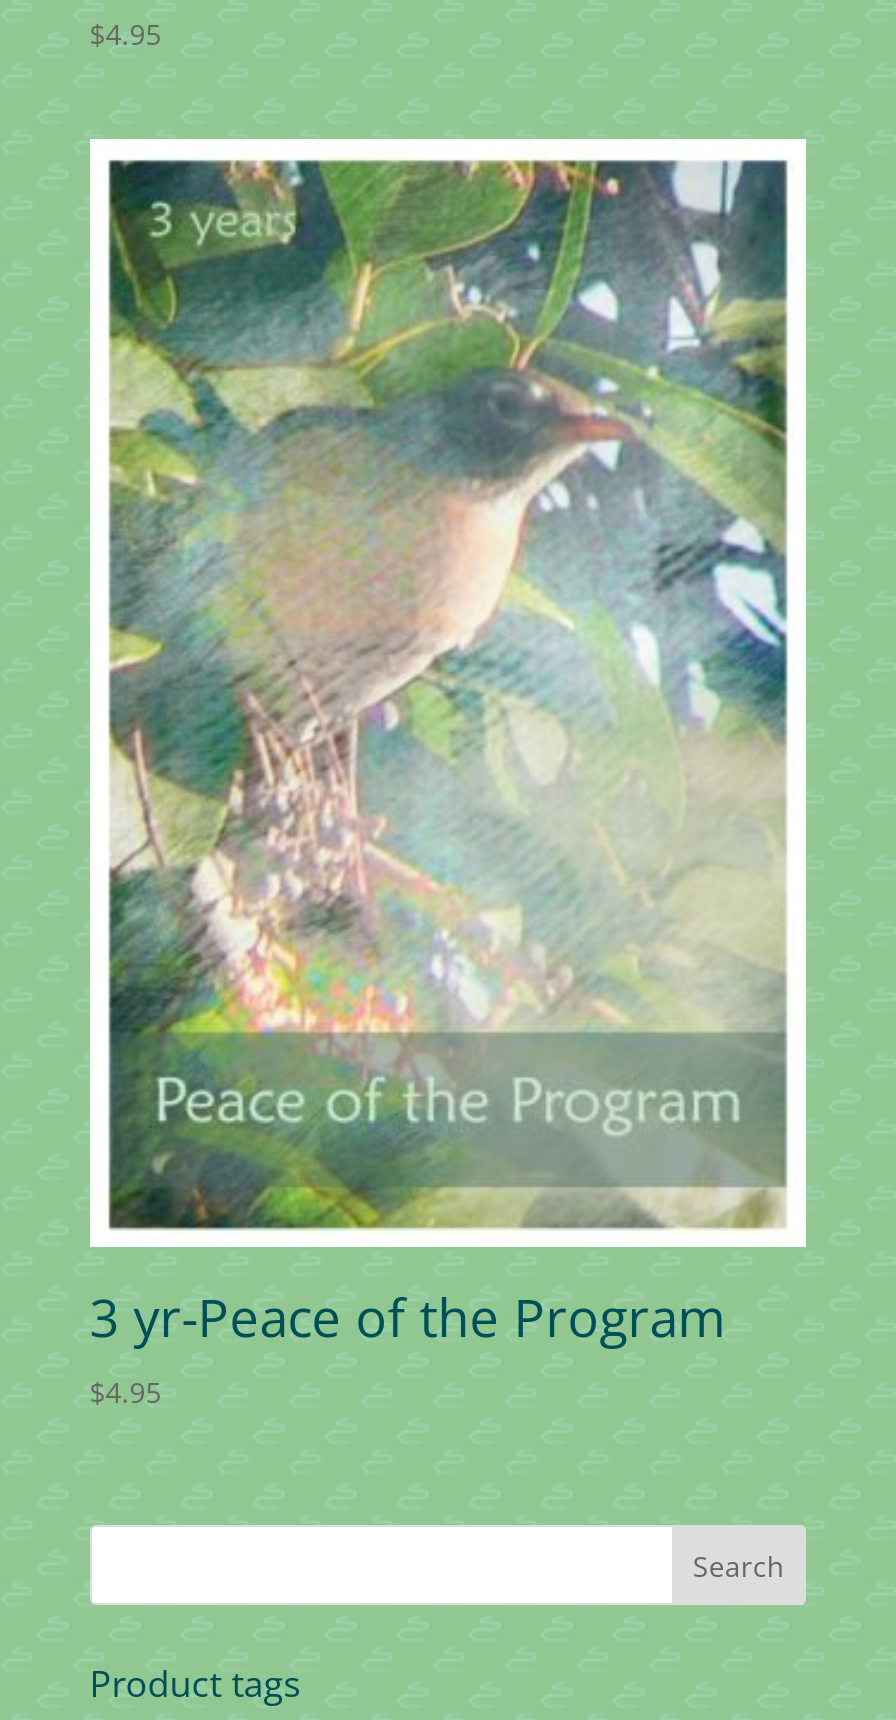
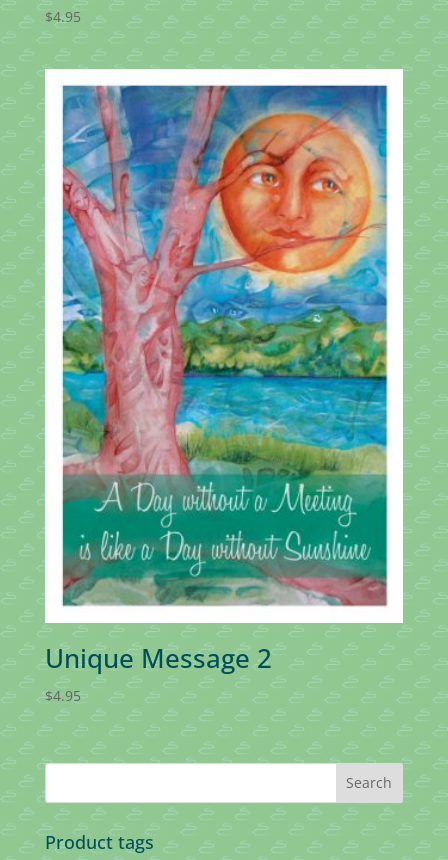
[90,158,790,1353] [image] | 3 yr-Peace of the Program -> [45,80,394,676] [image] | Unique Message 2

